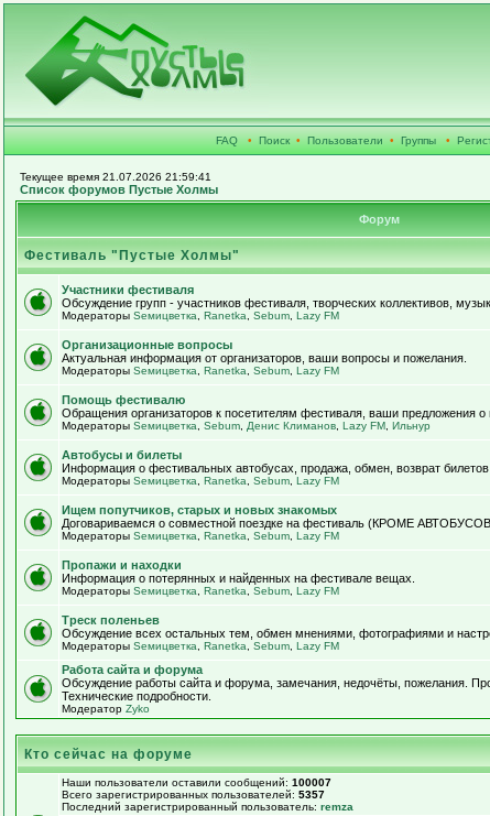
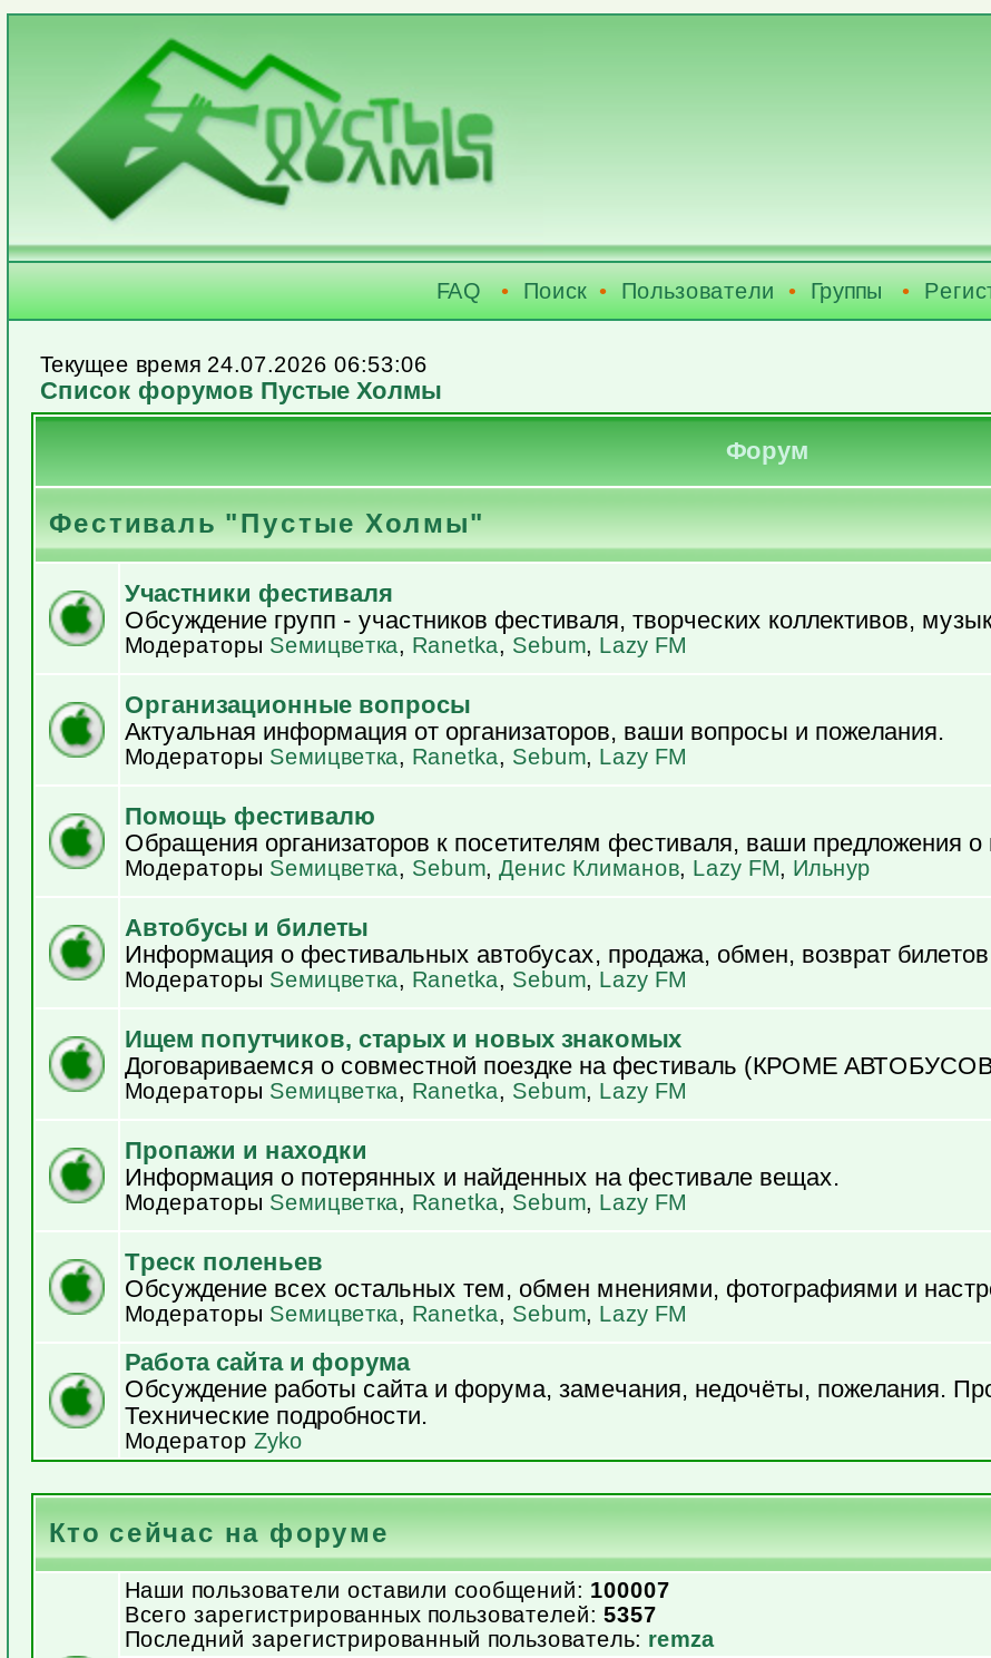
[20,171,211,183] Текущее время 21.07.2026 21:59:41 -> [40,352,428,377] Текущее время 24.07.2026 06:53:06

